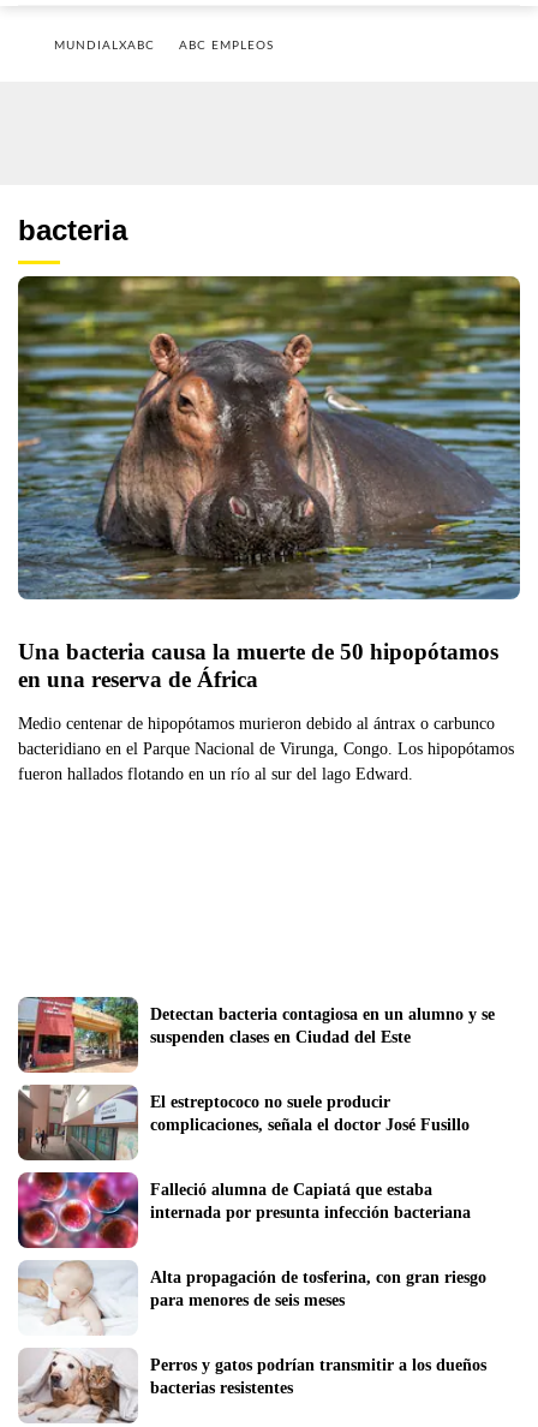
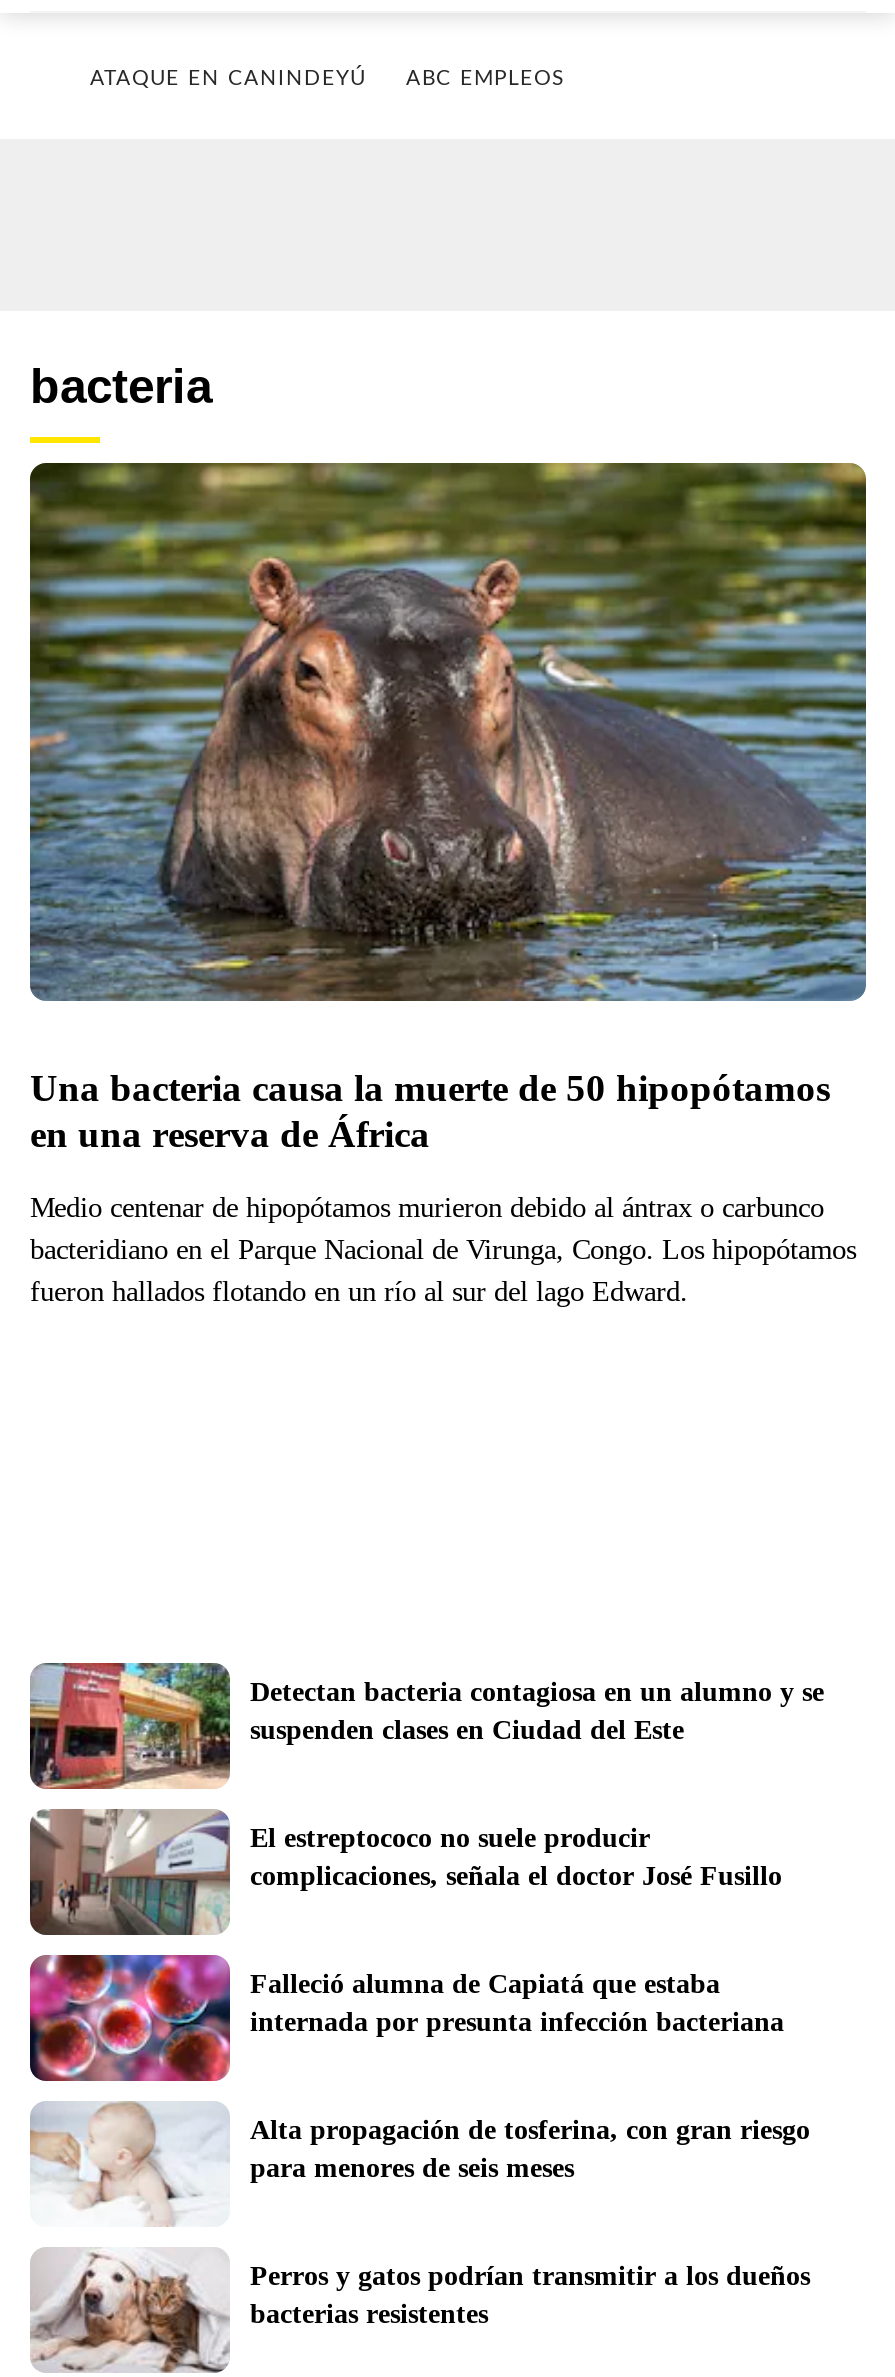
[54,40,155,52] MUNDIALXABC -> [90,69,366,89] ATAQUE EN CANINDEYÚ

